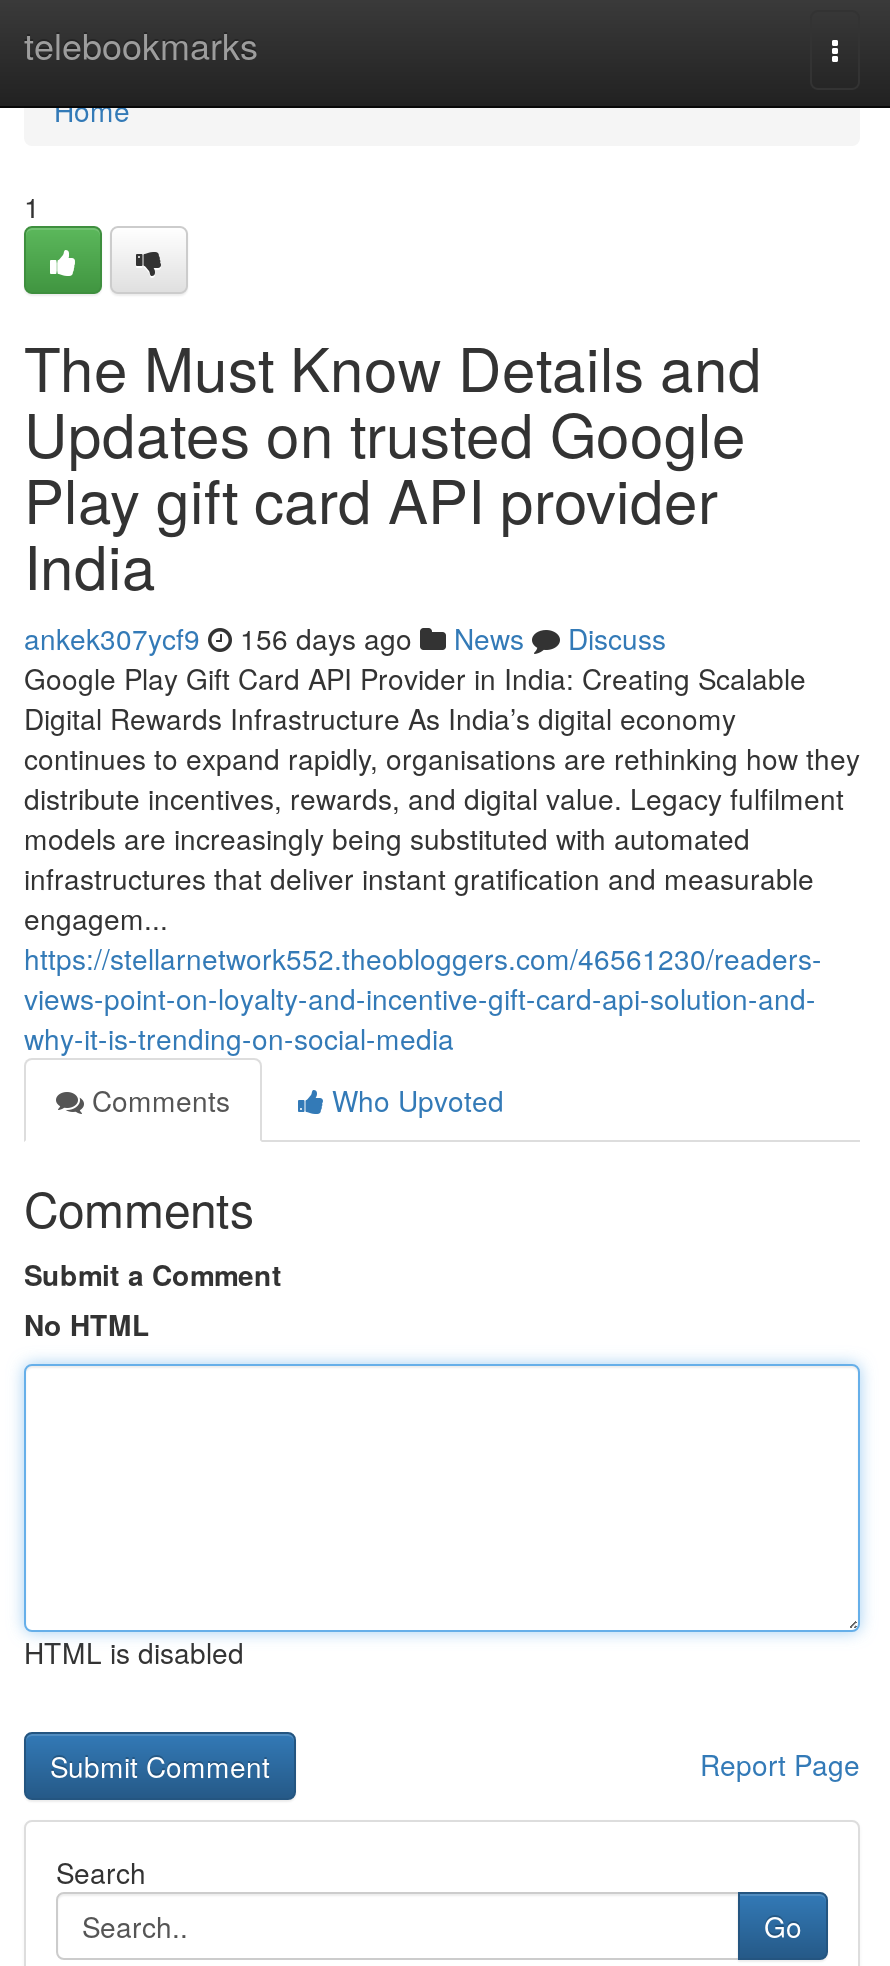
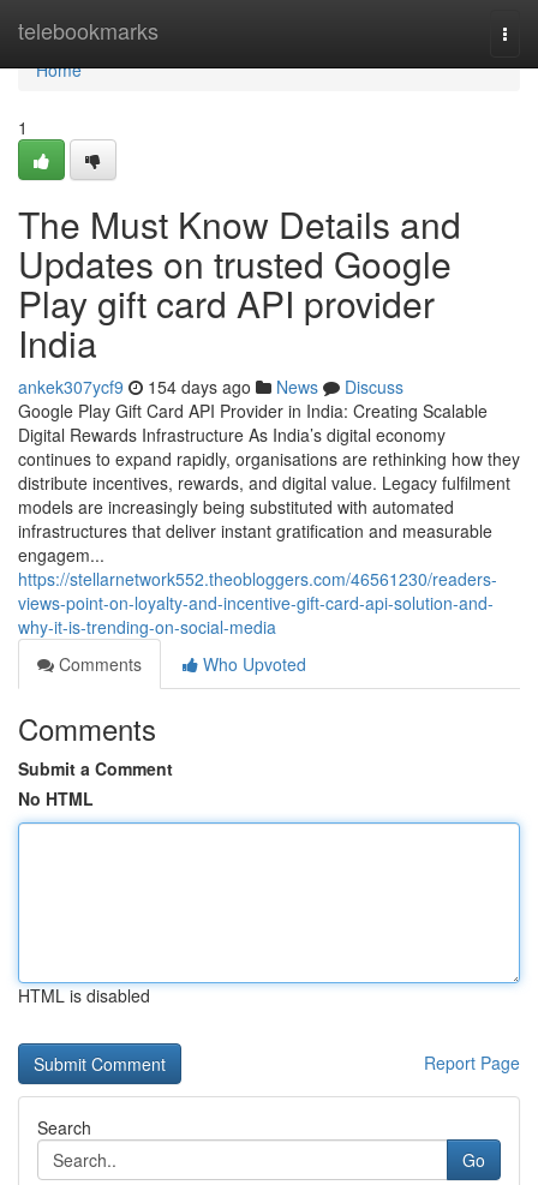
[24,618,666,658] ankek307ycf9 156 days ago News Discuss -> [18,375,403,399] ankek307ycf9 154 days ago News Discuss

